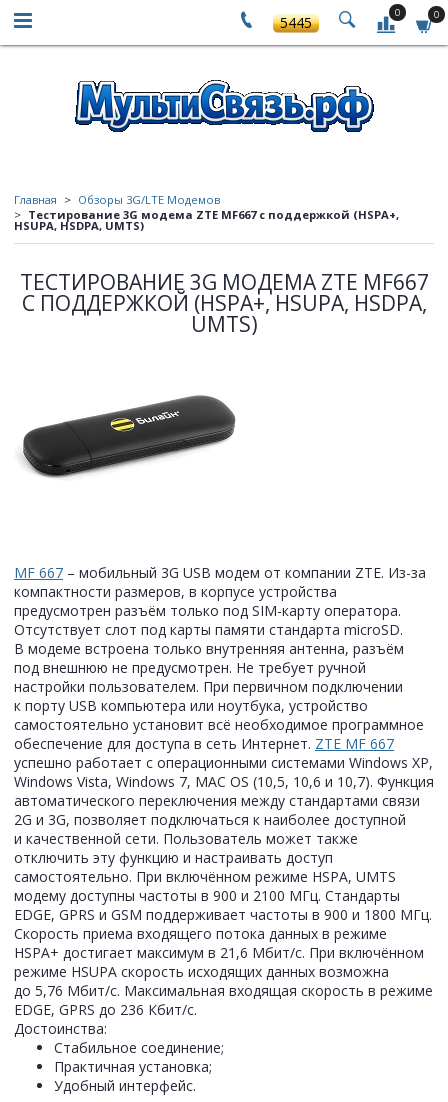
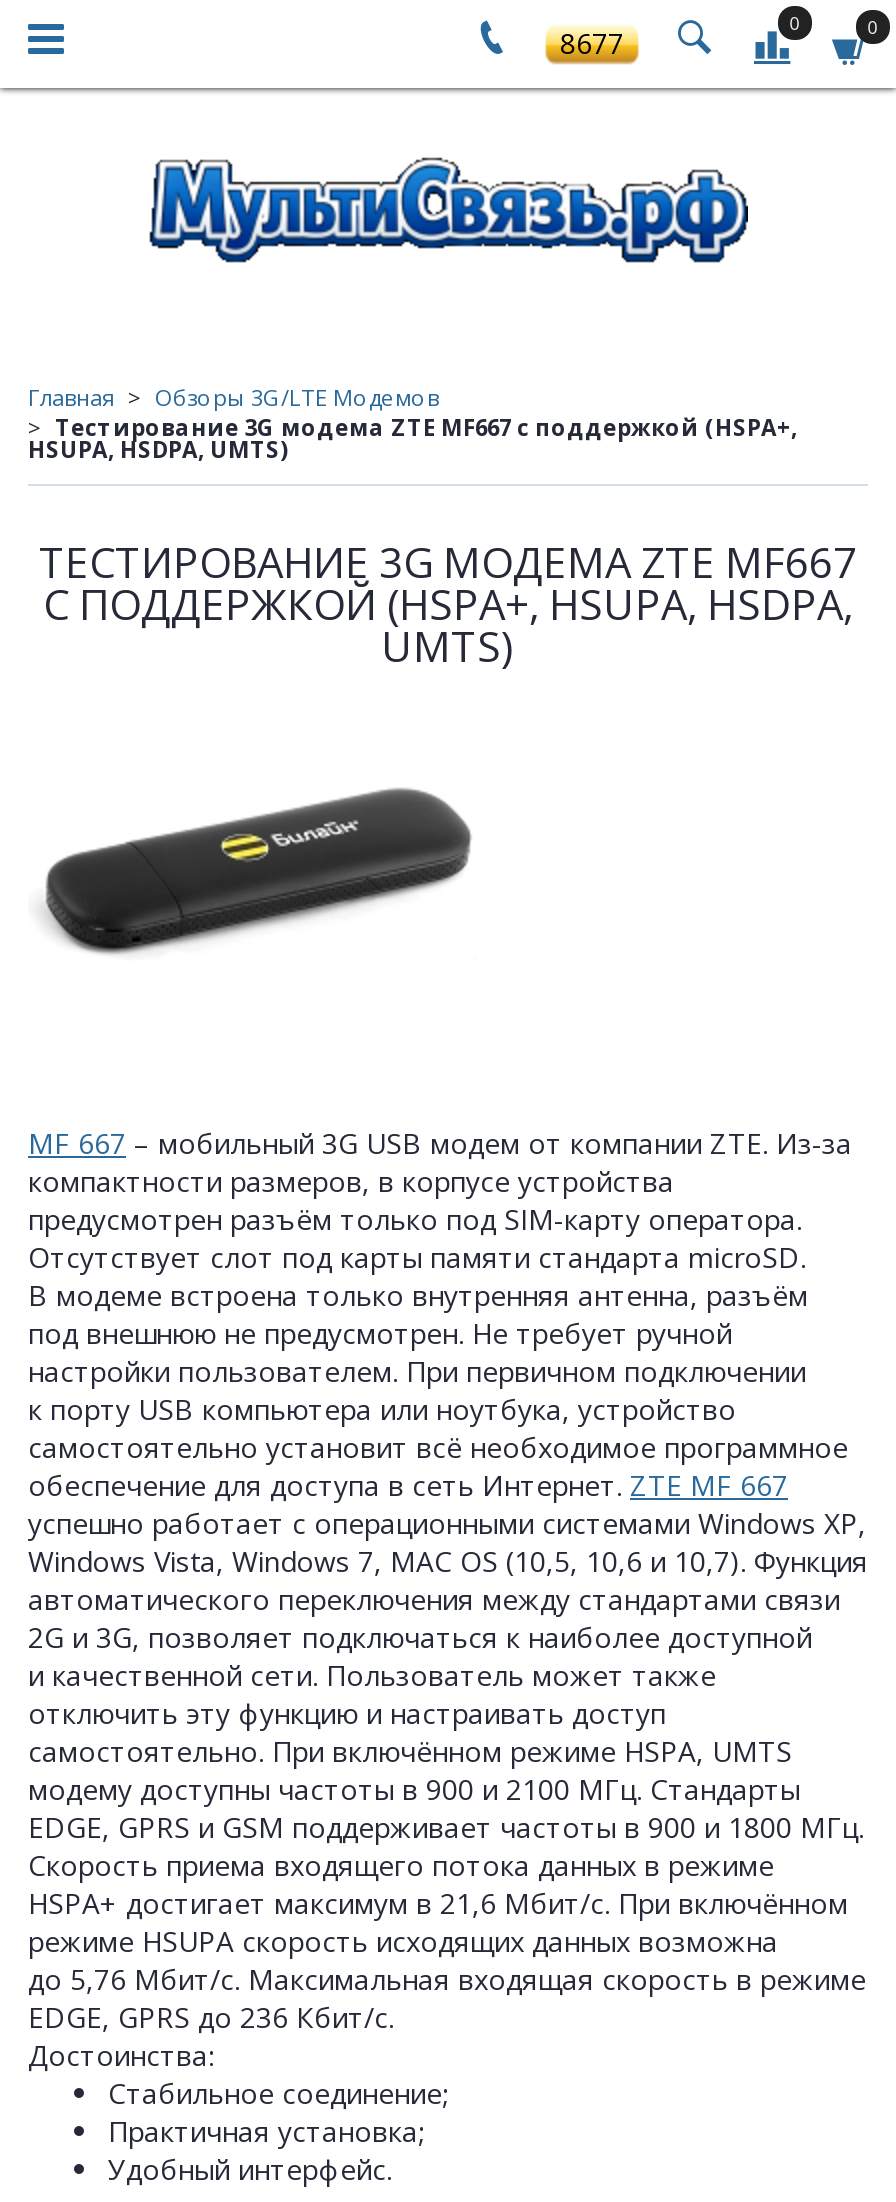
[280,13,312,32] 5445 -> [560,24,624,62] 8677

